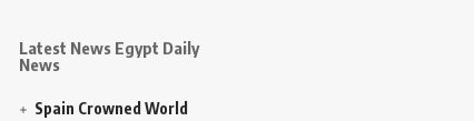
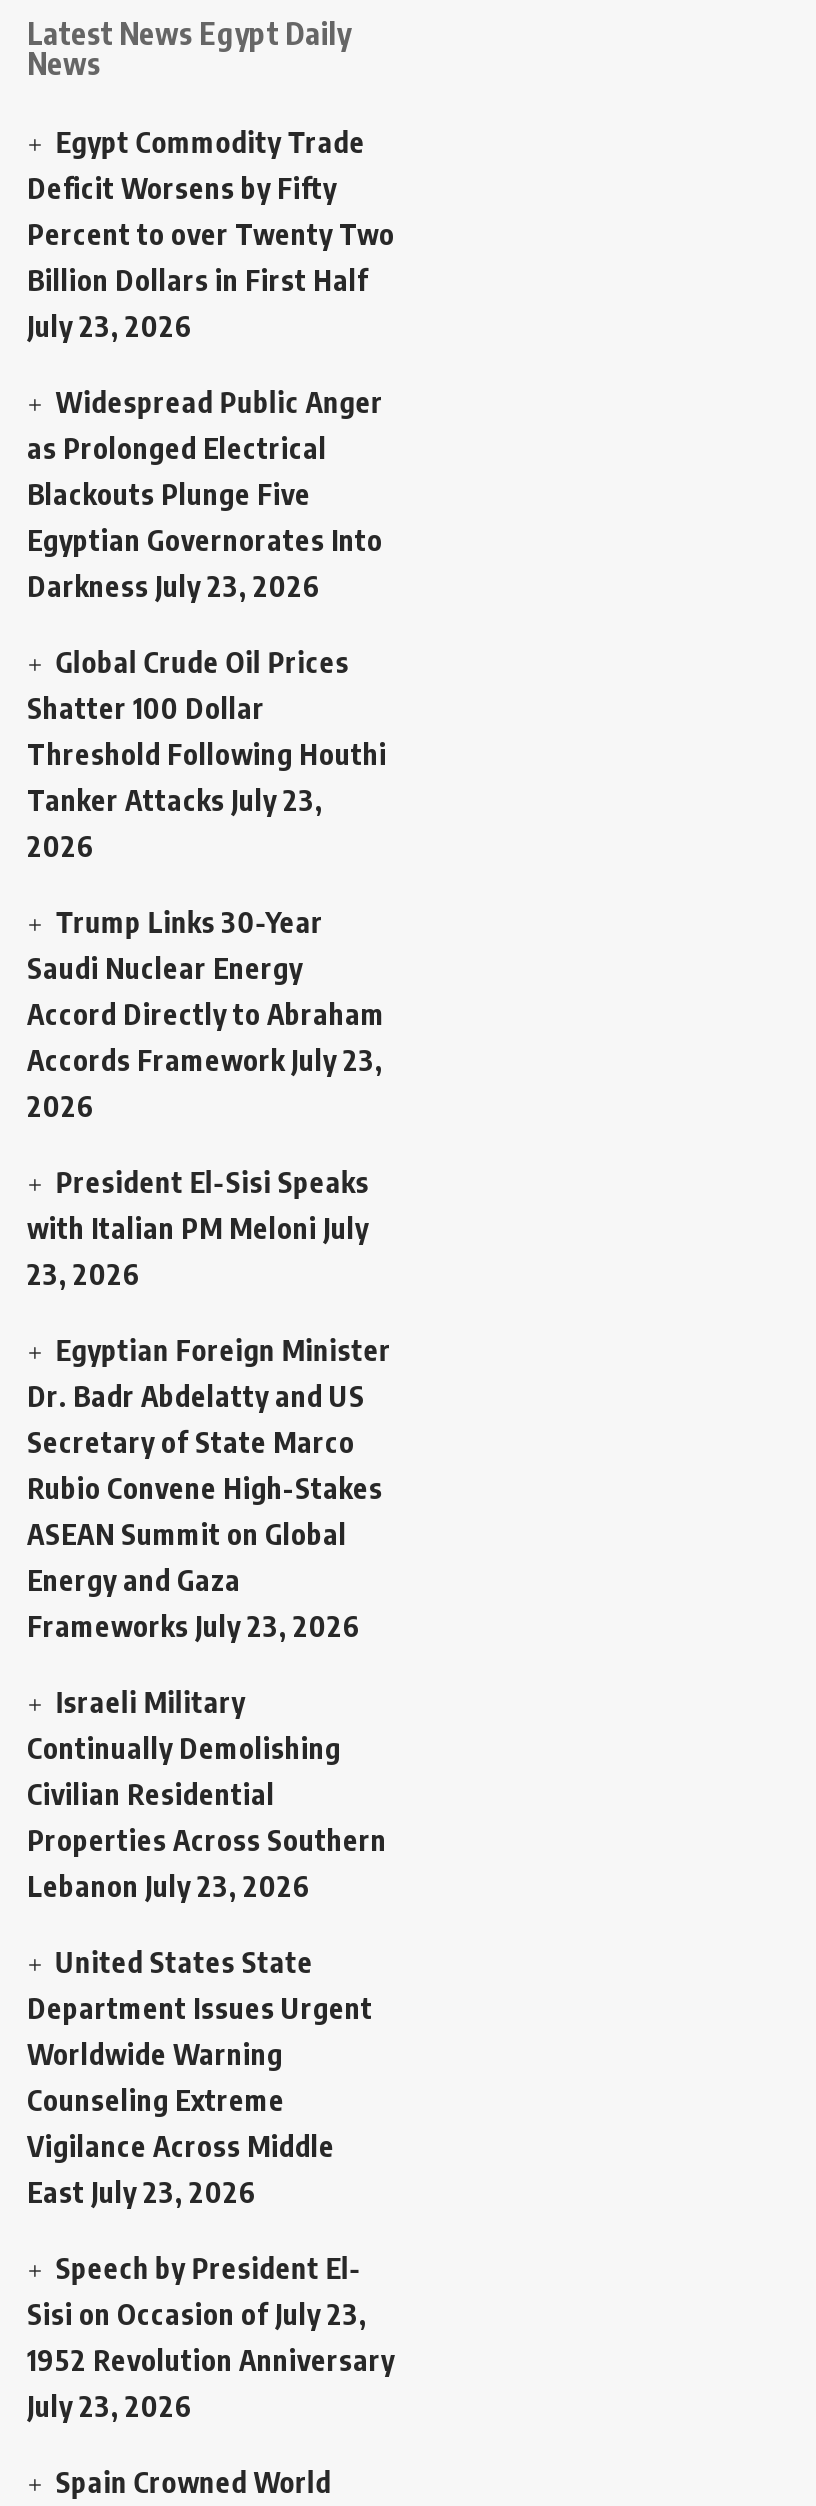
none -> [27,126,395,2424] Egypt Commodity Trade | Deficit Worsens by Fifty | Percent to over Twenty Two | Billion Dollars in First Half | July 23, 2026 | Widespread Public Anger | as Prolonged Electrical | Blackouts Plunge Five | Egyptian Governorates Into | Darkness July 23, 2026 | Global Crude Oil Prices | Shatter 100 Dollar | Threshold Following Houthi | Tanker Attacks July 23, | 2026 | Trump Links 30-Year | Saudi Nuclear Energy | Accord Directly to Abraham | Accords Framework July 23, | 2026 | President El-Sisi Speaks | with Italian PM Meloni July | 23, 2026 | Egyptian Foreign Minister | Dr. Badr Abdelatty and US | Secretary of State Marco | Rubio Convene High-Stakes | ASEAN Summit on Global | Energy and Gaza | Frameworks July 23, 2026 | Israeli Military | Continually Demolishing | Civilian Residential | Properties Across Southern | Lebanon July 23, 2026 | United States State | Department Issues Urgent | Worldwide Warning | Counseling Extreme | Vigilance Across Middle | East July 23, 2026 | Speech by President El- | Sisi on Occasion of July 23, | 1952 Revolution Anniversary | July 23, 2026

